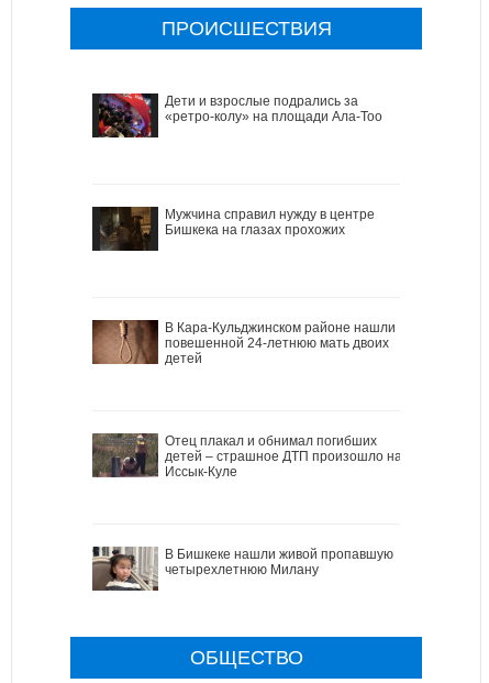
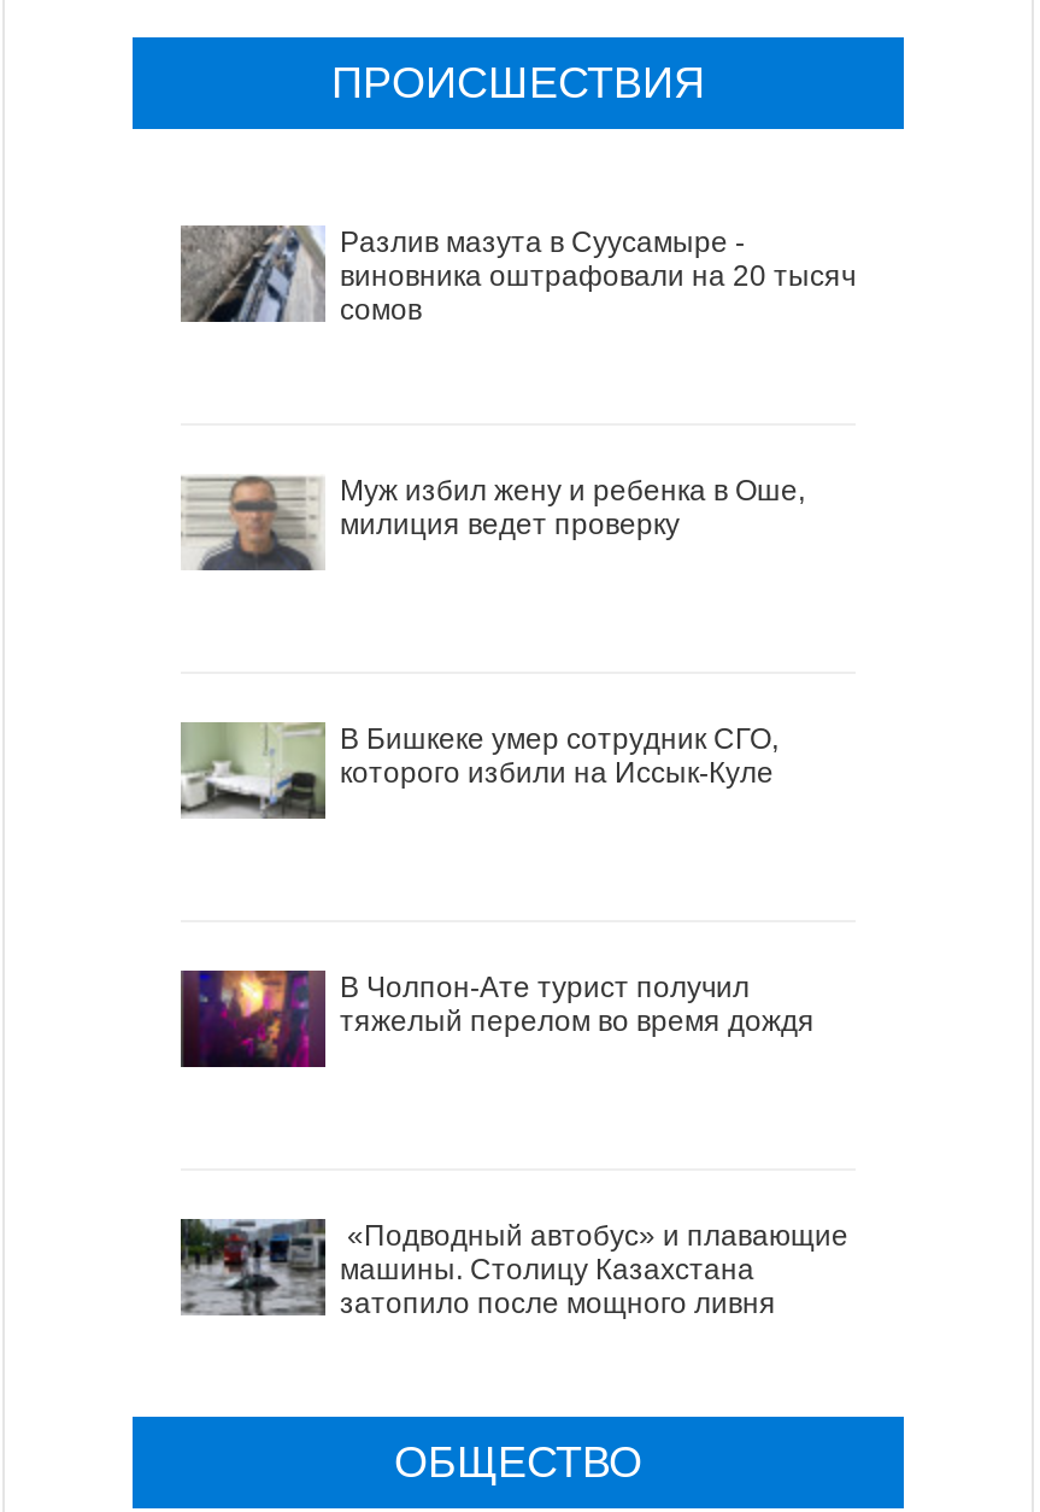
[92,92,382,139] [image] | Дети и взрослые подрались за | «ретро-колу» на площади Ала-Тоо -> [181,223,856,326] [image] | Разлив мазута в Суусамыре - | виновника оштрафовали на 20 тысяч | сомов
[91,206,375,252] [image] | Мужчина справил нужду в центре | Бишкека на глазах прохожих -> [181,473,805,570] [image] | Муж избил жену и ребенка в Оше, | милиция ведет проверку
[91,320,396,366] [image] | В Кара-Кульджинском районе нашли | повешенной 24-летнюю мать двоих | детей -> [181,722,778,819] [image] | В Бишкеке умер сотрудник СГО, | которого избили на Иссык-Куле
[92,432,402,479] [image] | Отец плакал и обнимал погибших | детей – страшное ДТП произошло на | Иссык-Куле -> [183,968,815,1069] [image] | В Чолпон-Ате турист получил | тяжелый перелом во время дождя
[92,546,393,591] [image] | В Бишкеке нашли живой пропавшую | четырехлетнюю Милану -> [181,1219,848,1320] [image] | «Подводный автобус» и плавающие | машины. Столицу Казахстана | затопило после мощного ливня

